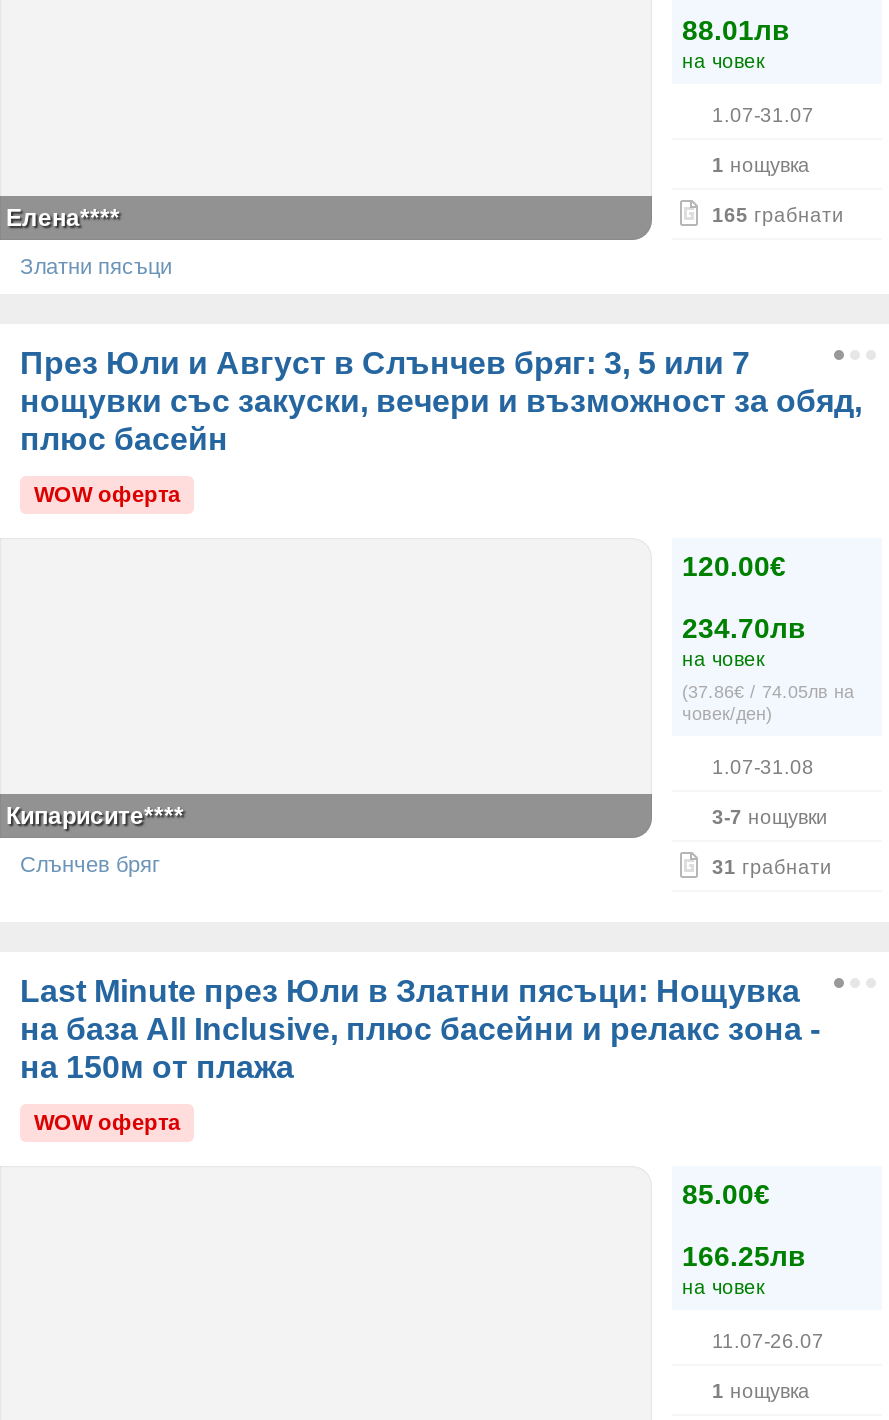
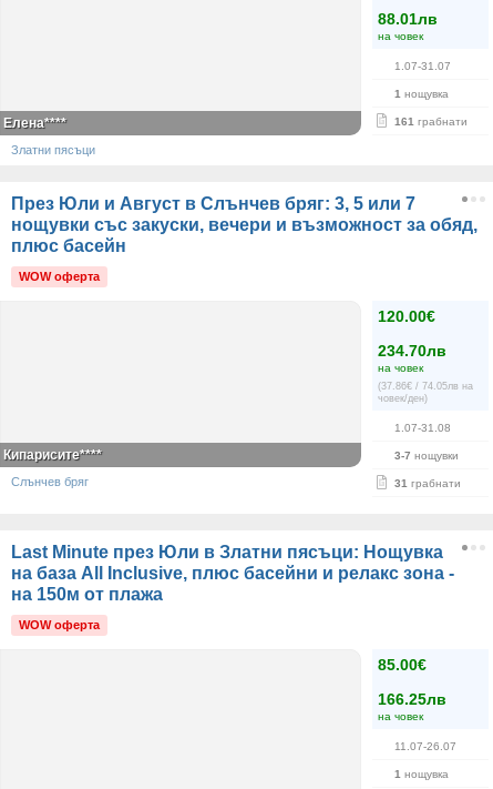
[712,204,844,226] 165 грабнати -> [394,115,468,128] 161 грабнати

